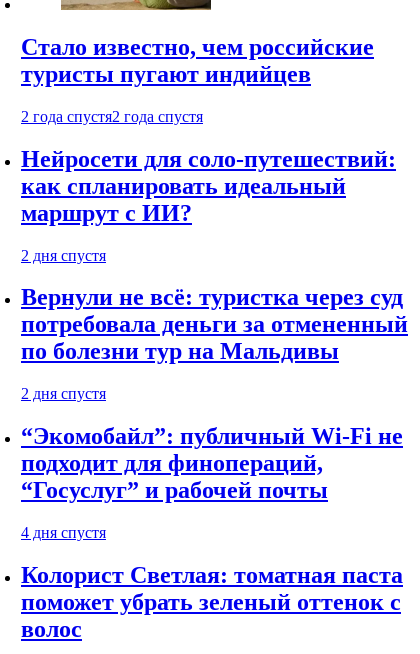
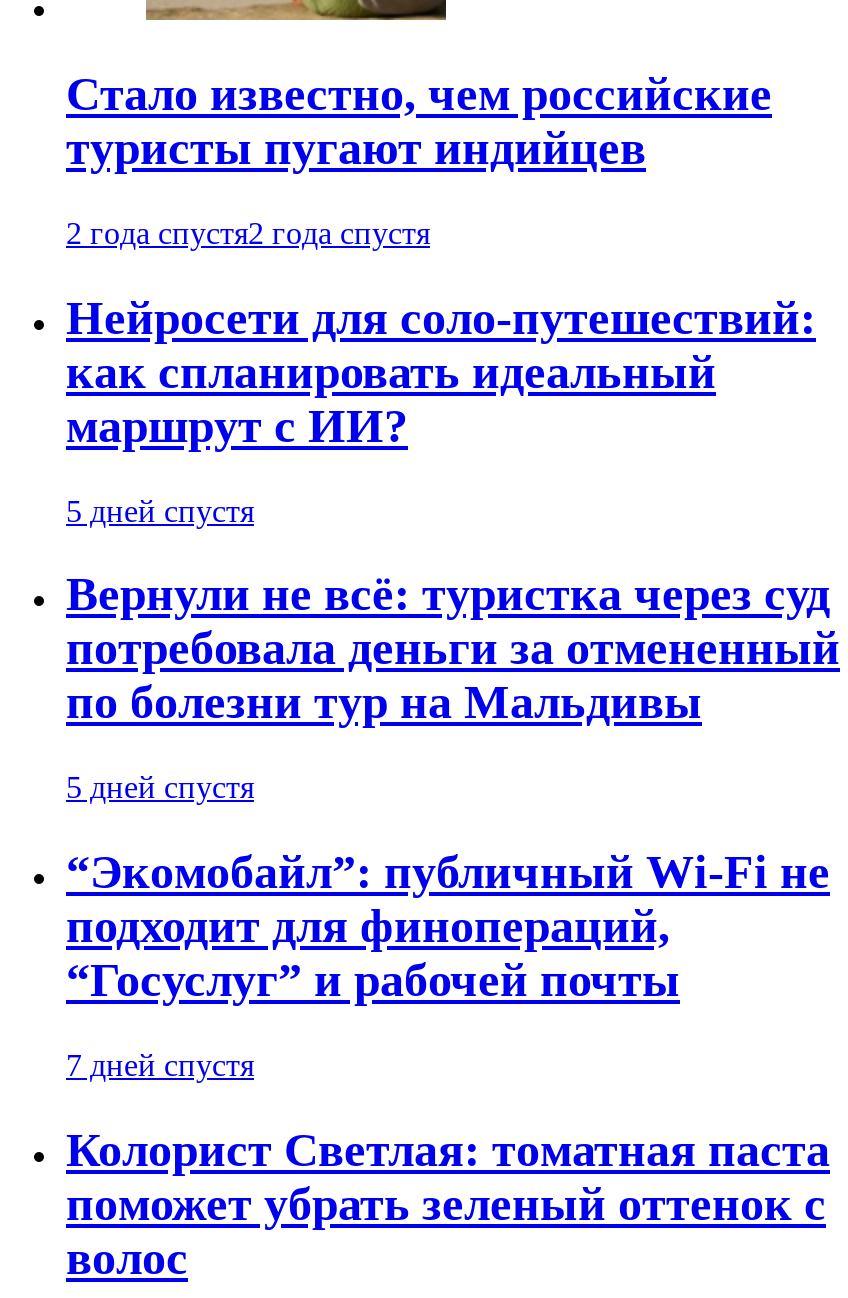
[21,247,106,264] 2 дня спустя -> [66,493,254,527] 5 дней спустя
[21,385,106,402] 2 дня спустя -> [66,771,254,805] 5 дней спустя
[21,524,106,541] 4 дня спустя -> [66,1048,254,1082] 7 дней спустя

